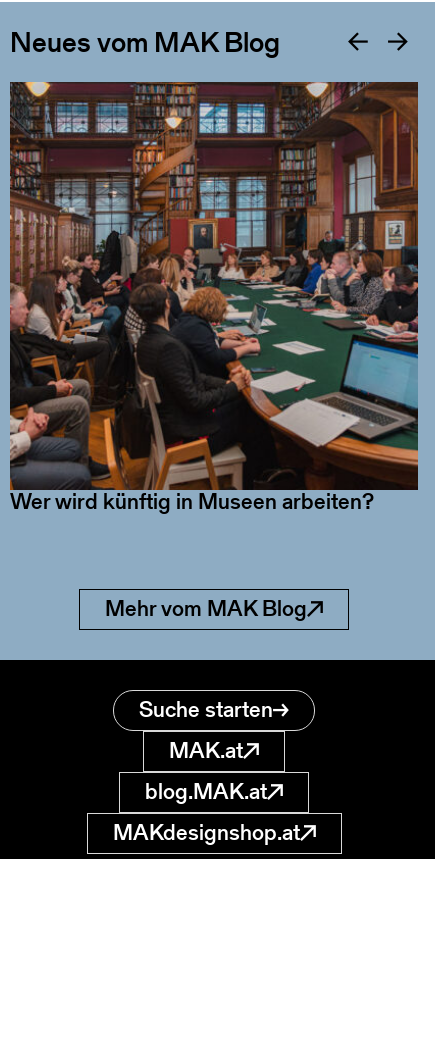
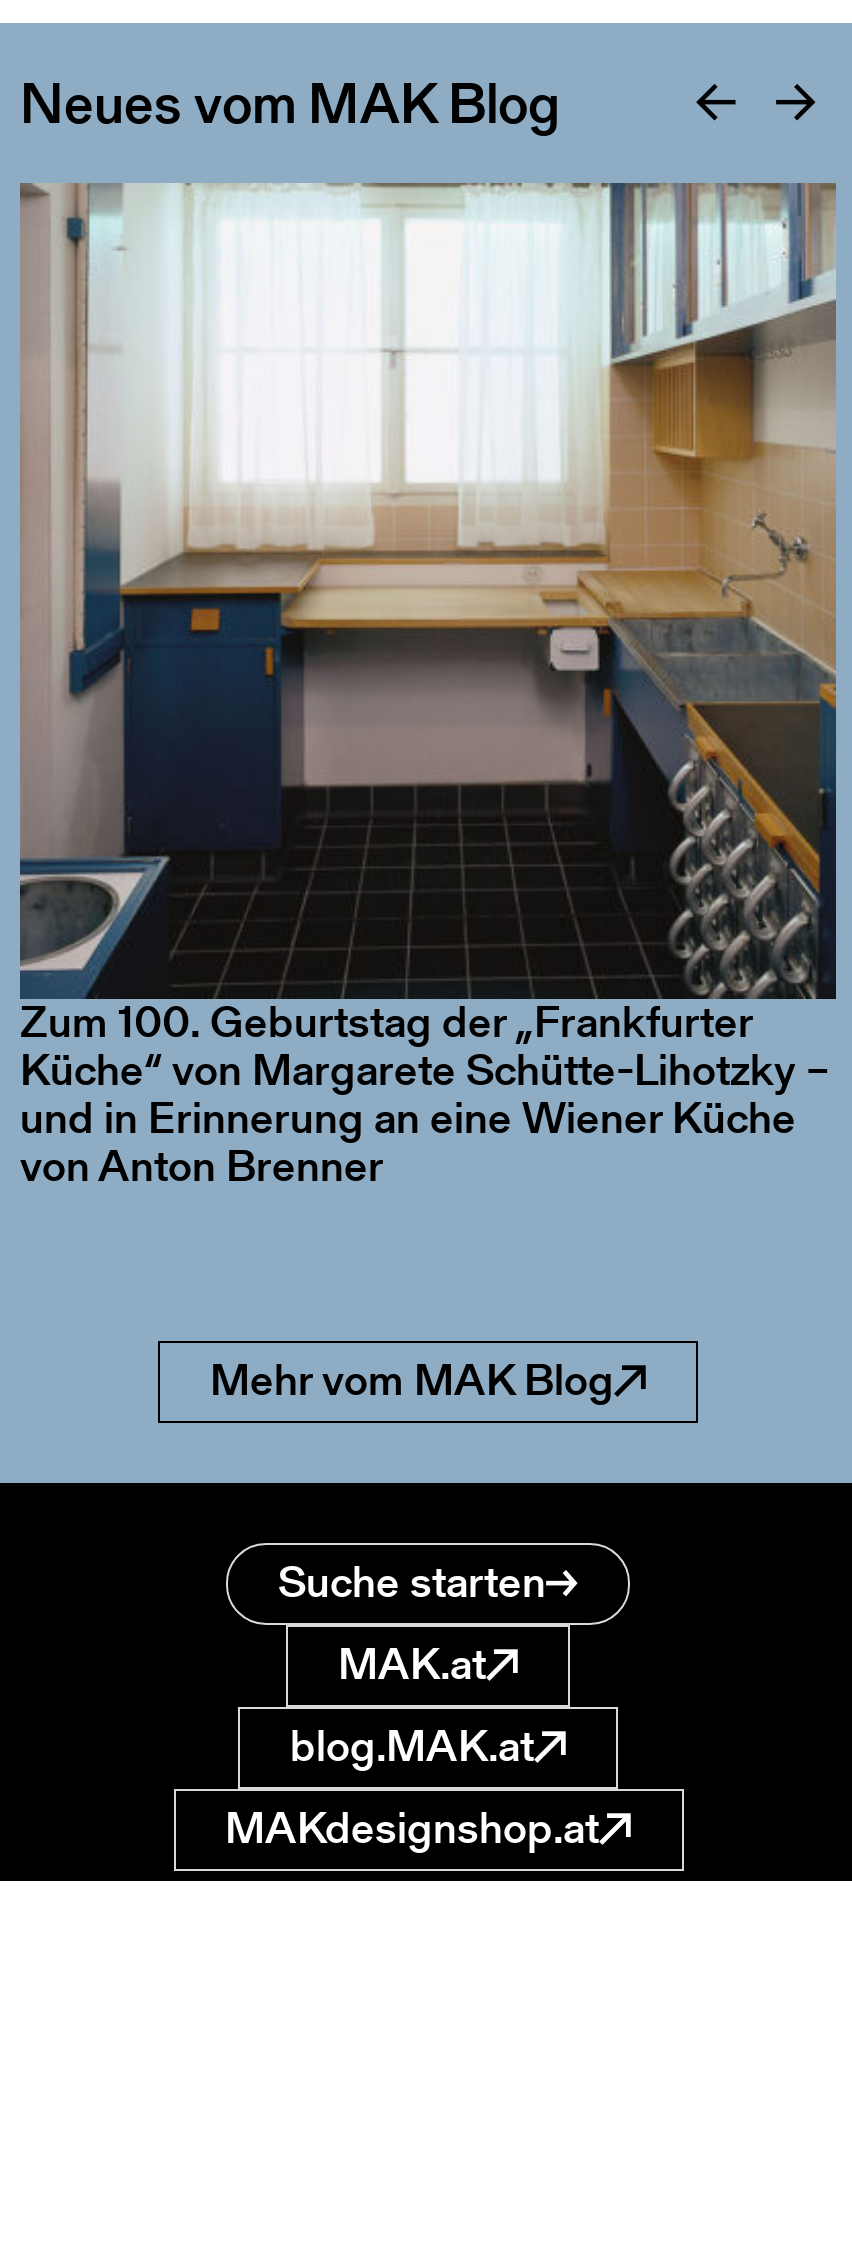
[9,81,419,430] [image] -> [20,183,838,993] [image]
[10,486,374,517] Wer wird künftig in Museen arbeiten? -> [20,990,830,1196] Zum 100. Geburtstag der „Frankfurter | Küche“ von Margarete Schütte-Lihotzky – | und in Erinnerung an eine Wiener Küche | von Anton Brenner

